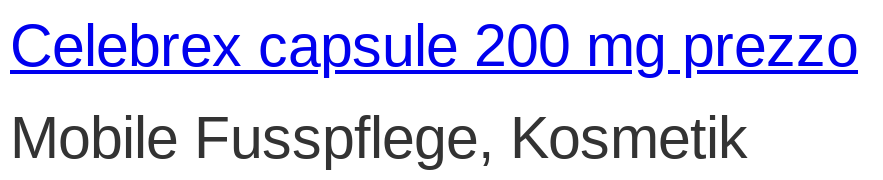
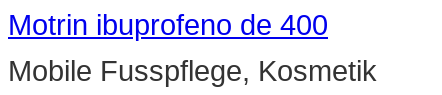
[10,12,858,78] Celebrex capsule 200 mg prezzo -> [8,8,328,41] Motrin ibuprofeno de 400

